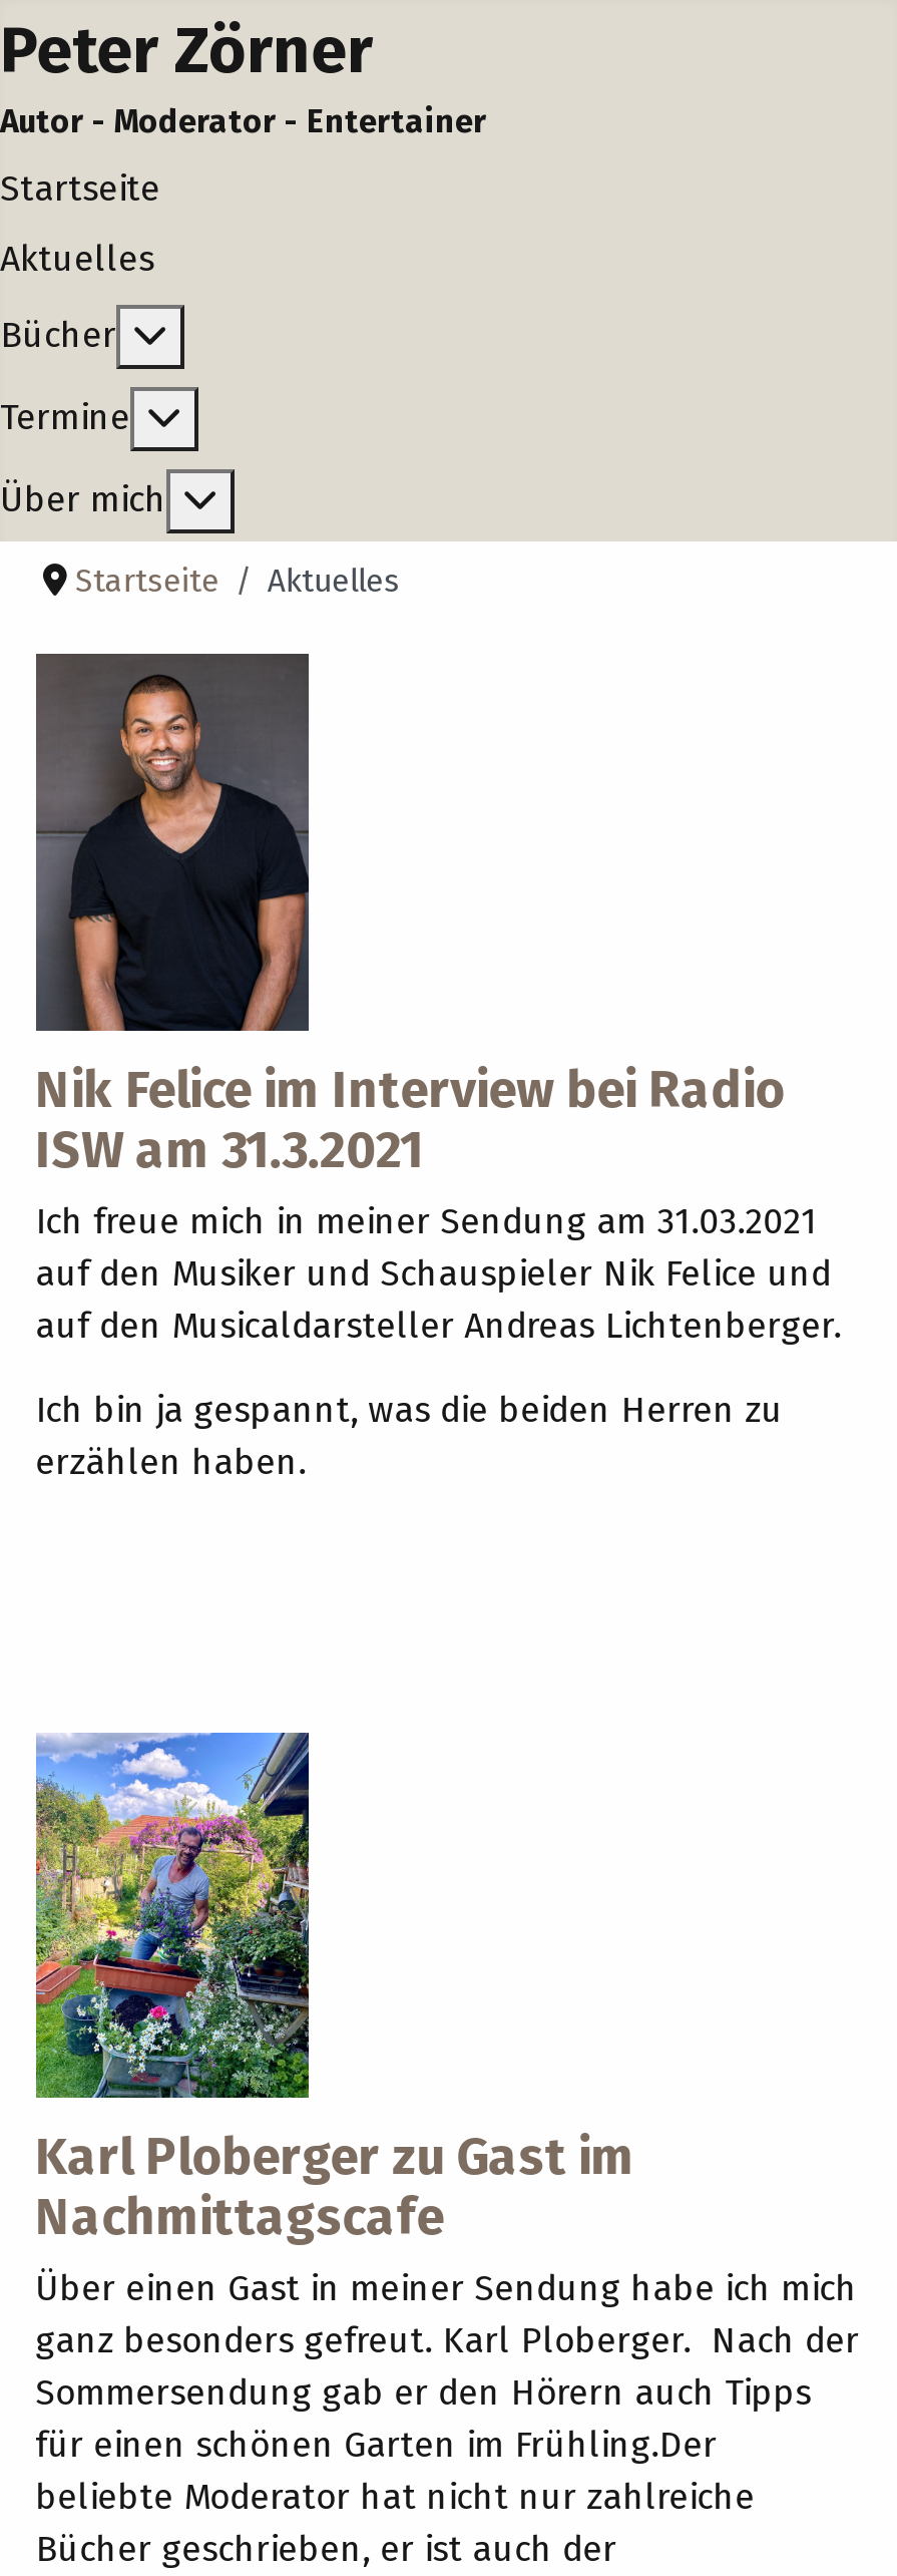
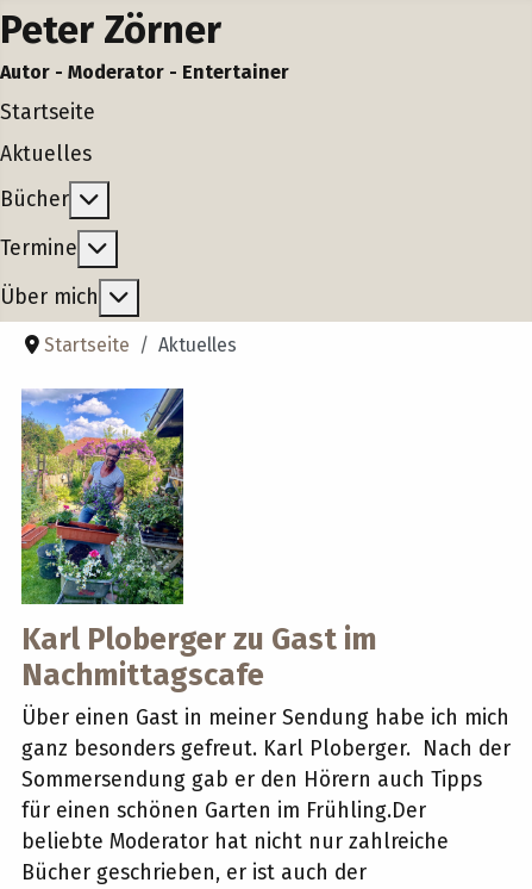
[35,652,841,1485] [image] | Nik Felice im Interview bei Radio | ISW am 31.3.2021 | Ich freue mich in meiner Sendung am 31.03.2021 | auf den Musiker und Schauspieler Nik Felice und | auf den Musicaldarsteller Andreas Lichtenberger. | Ich bin ja gespannt, was die beiden Herren zu | erzählen haben. -> none

